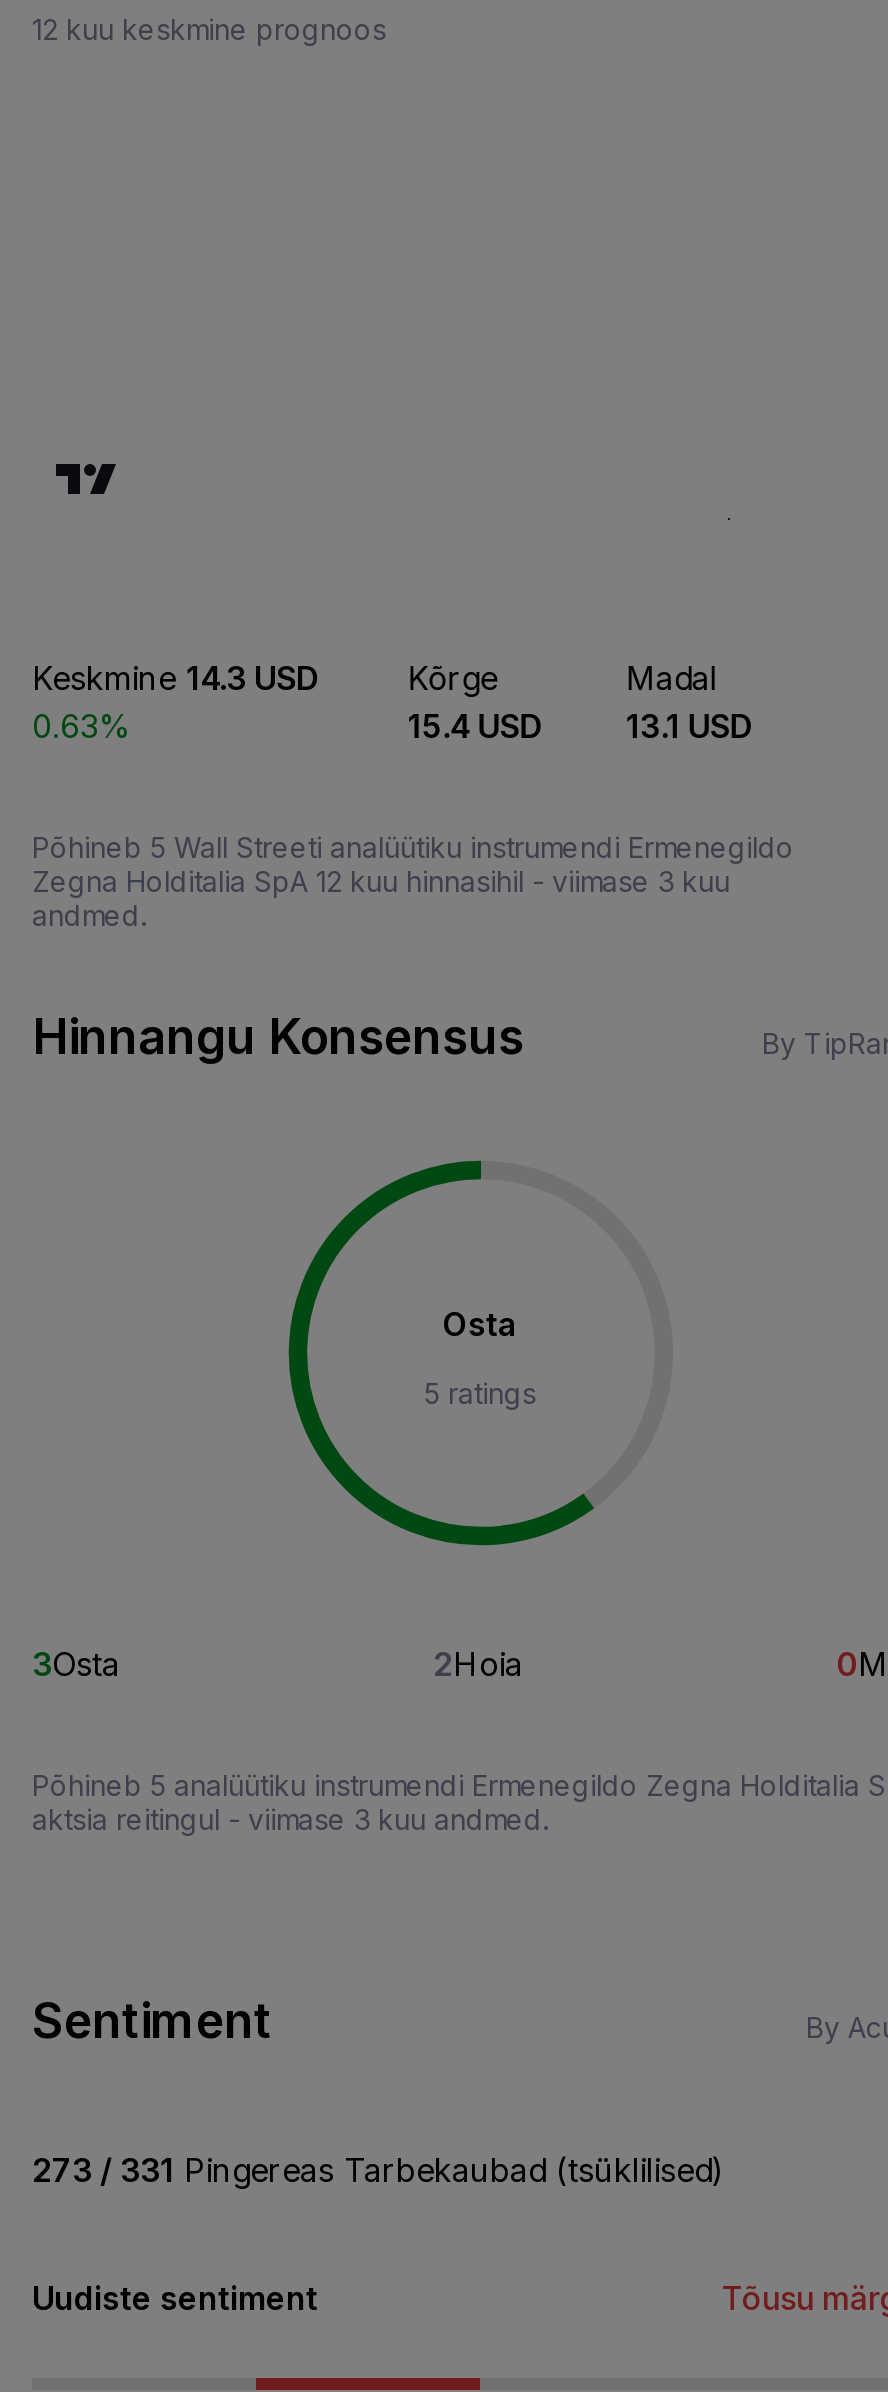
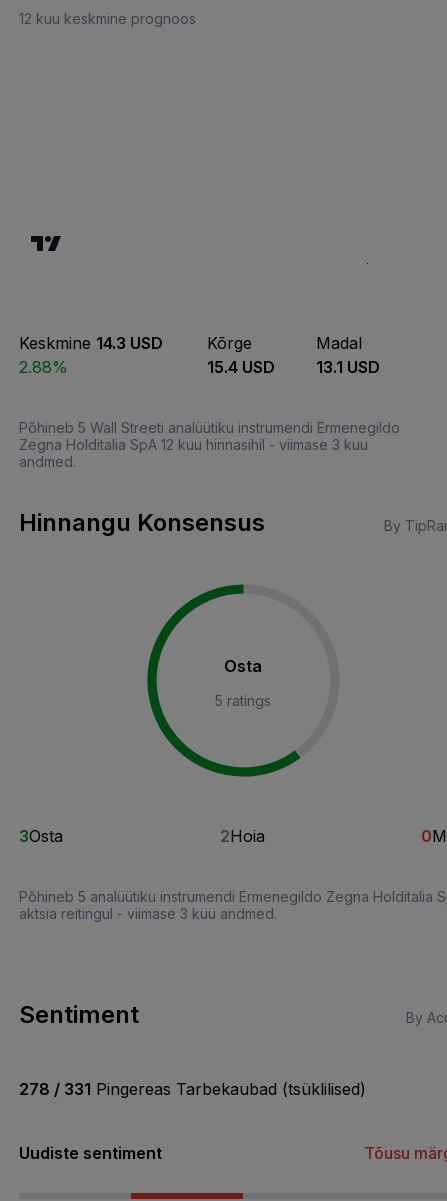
[32,706,130,746] 0.63% -> [19,357,68,377] 2.88%
[32,2150,724,2190] 273 / 331 Pingereas Tarbekaubad (tsüklilised) -> [19,1079,366,1099] 278 / 331 Pingereas Tarbekaubad (tsüklilised)

